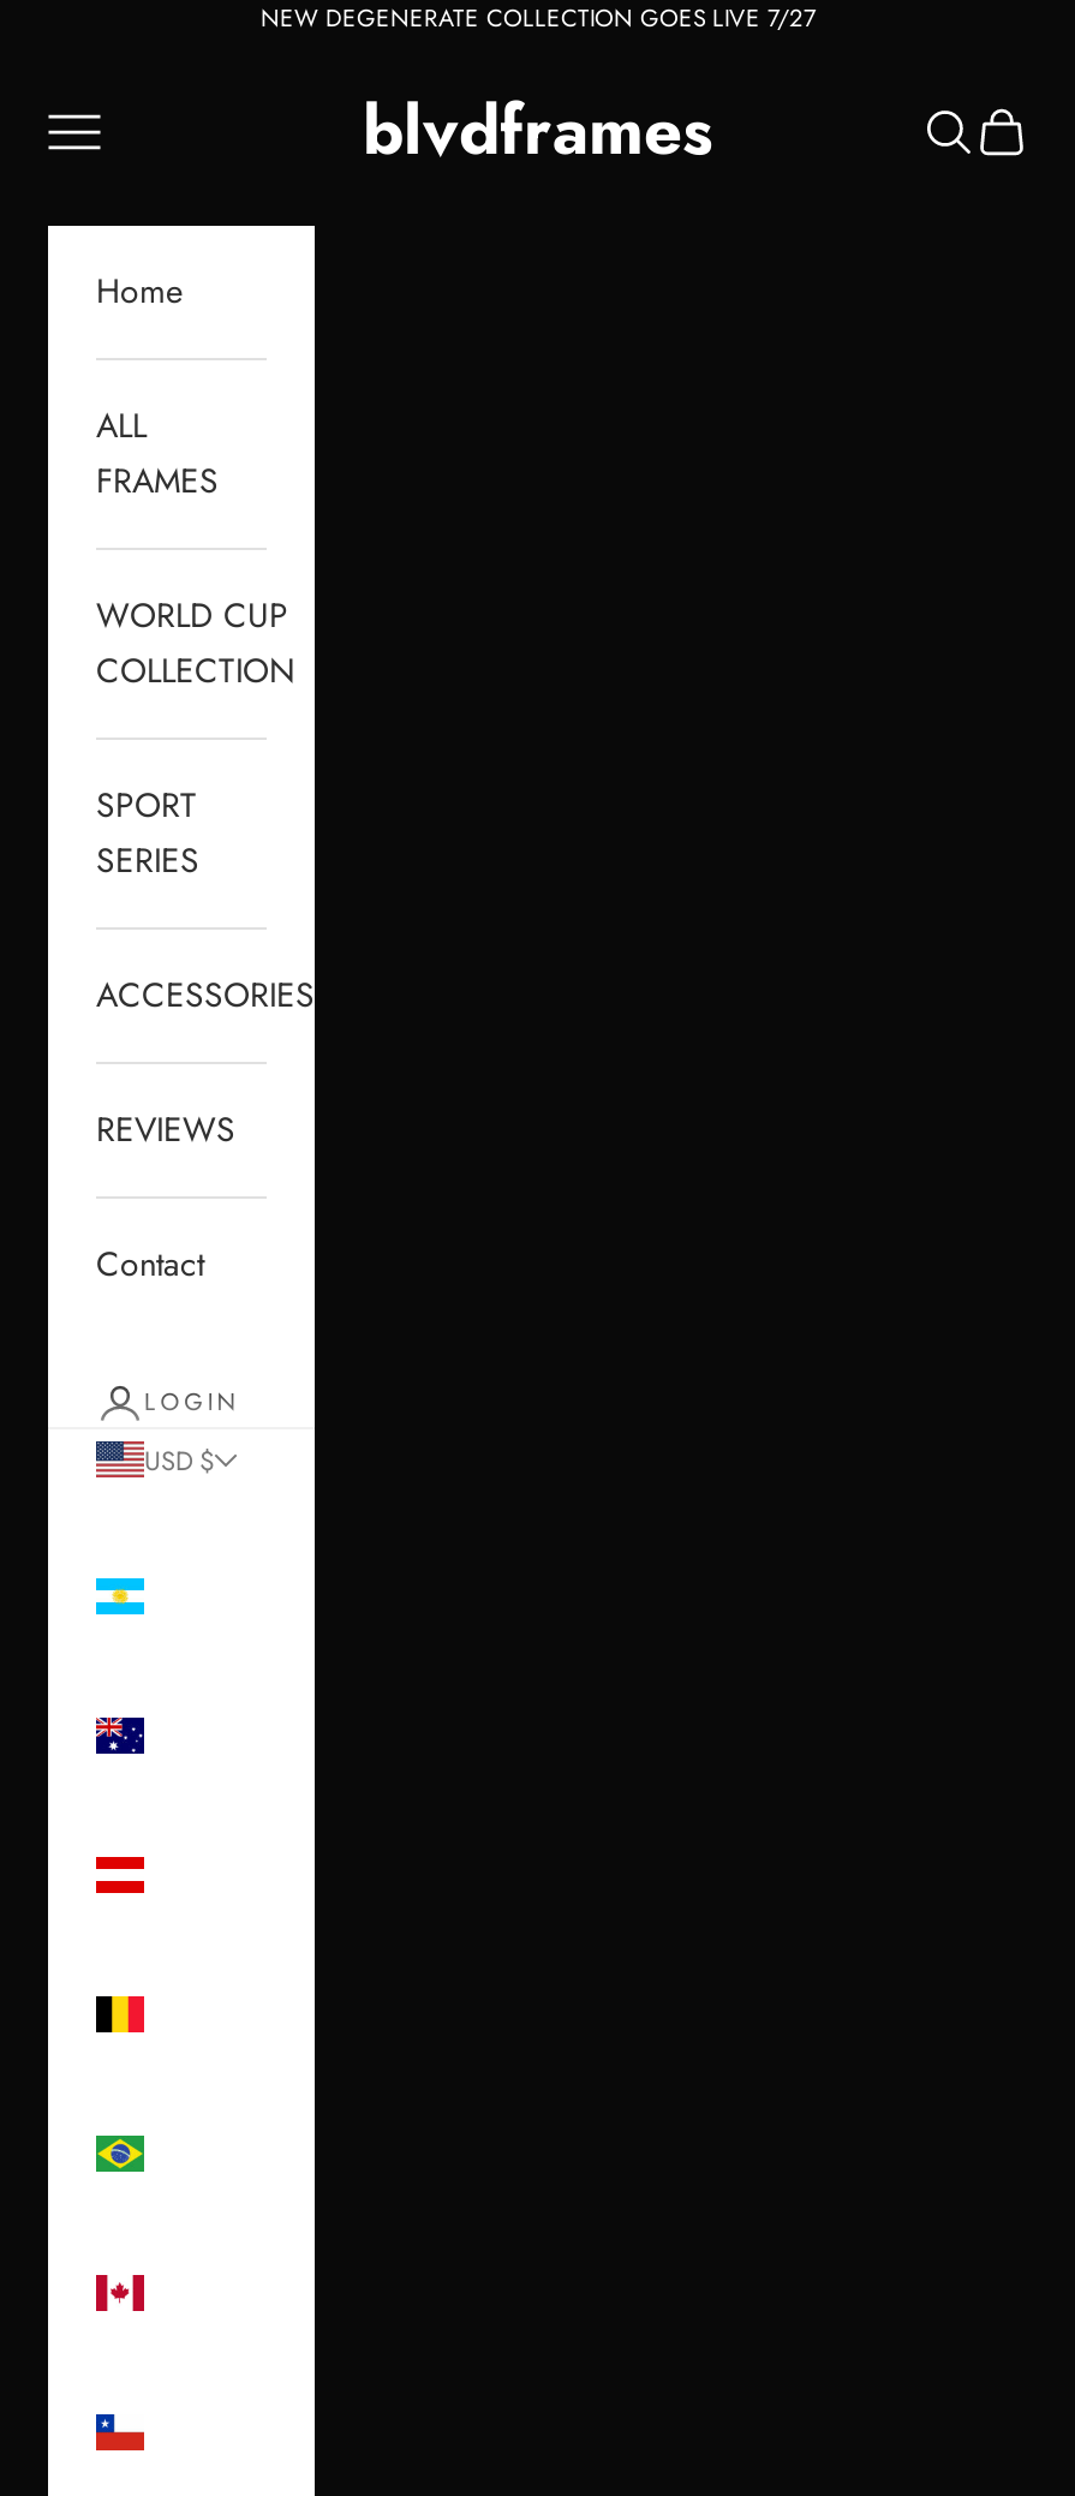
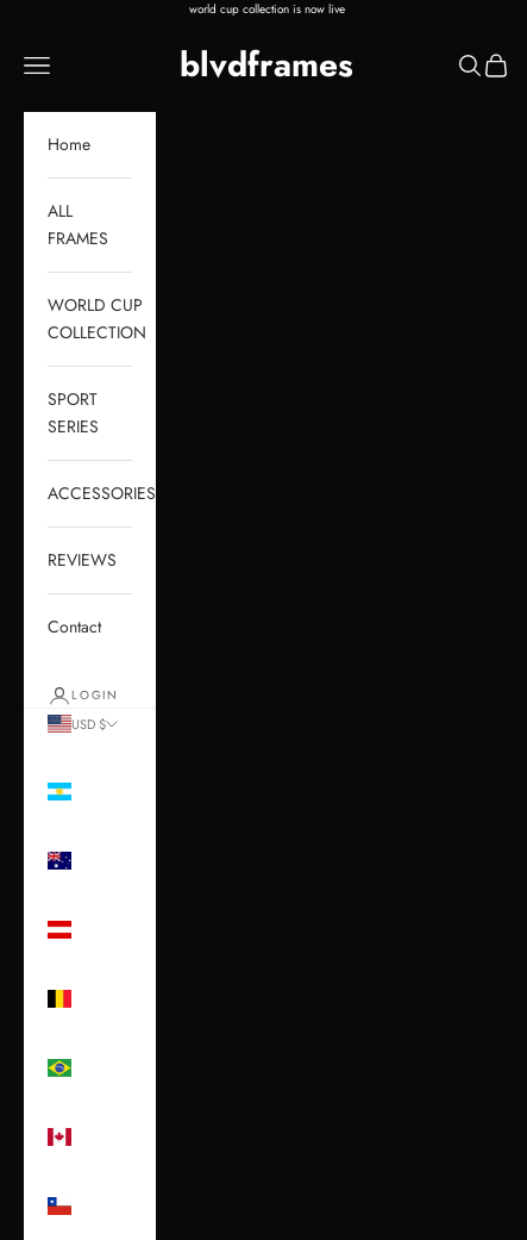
[261,0,816,36] NEW DEGENERATE COLLECTION GOES LIVE 7/27 -> [189,0,344,18] world cup collection is now live

